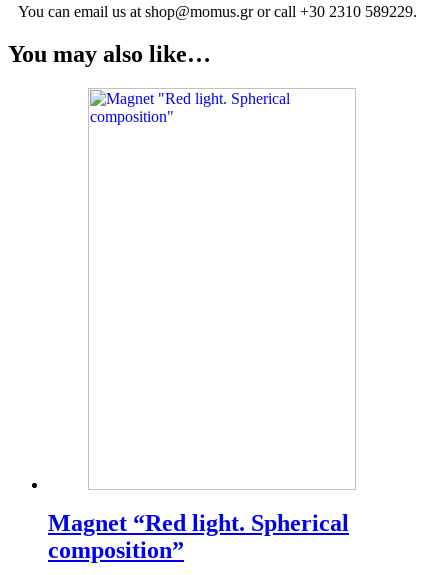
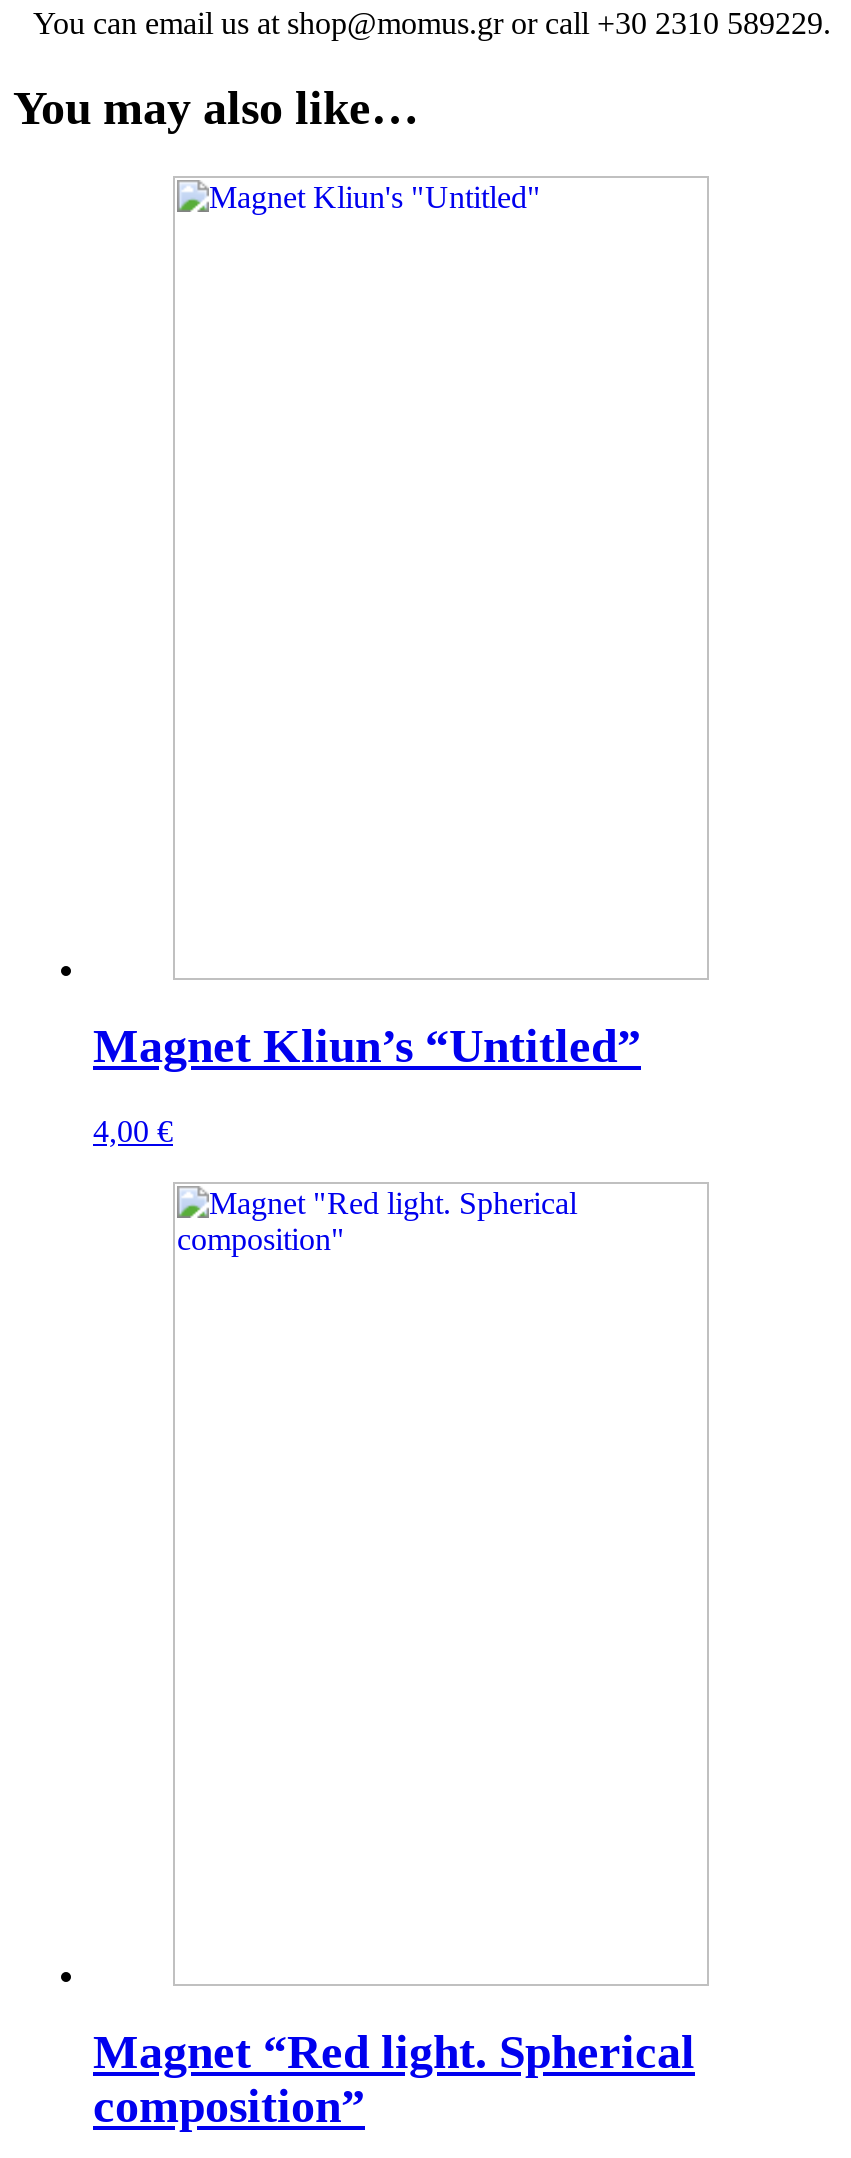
none -> [93,1020,641,1148] Magnet Kliun’s “Untitled” | 4,00 €

